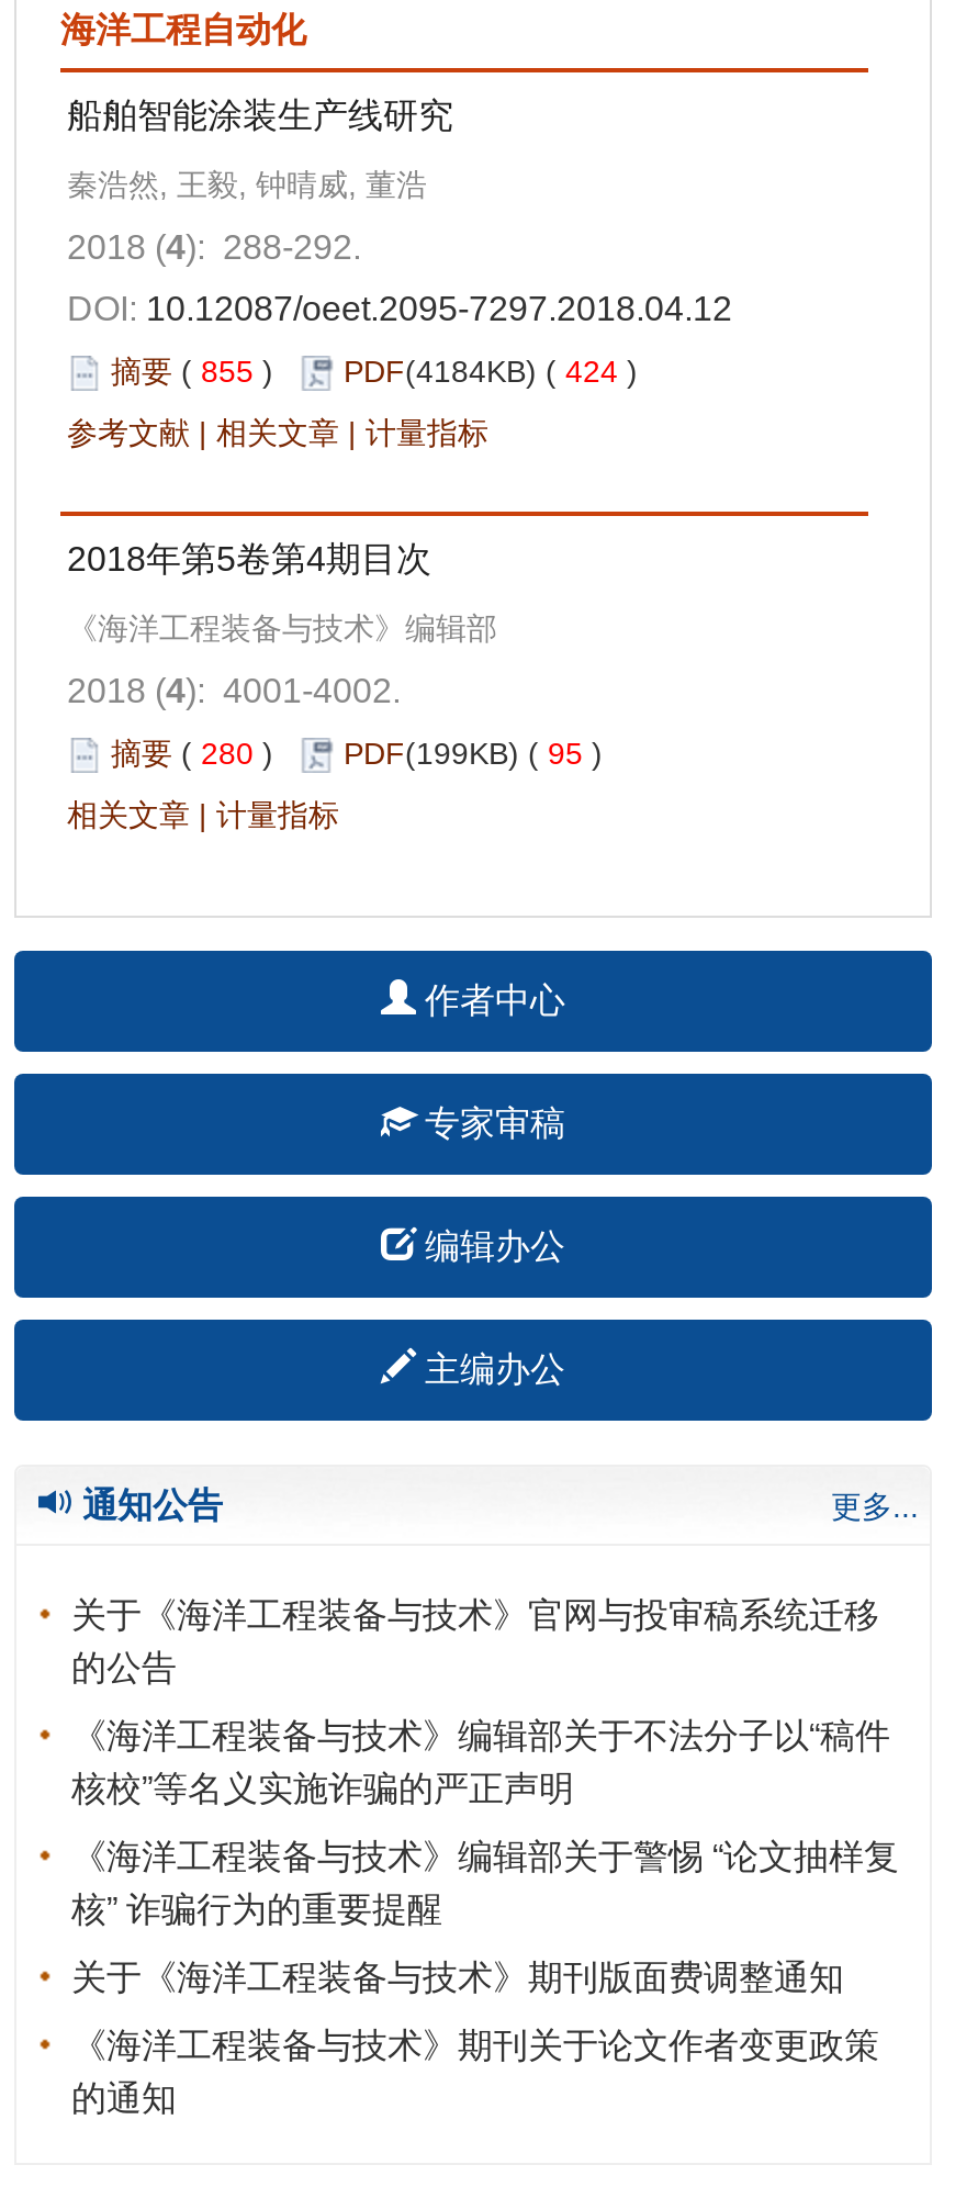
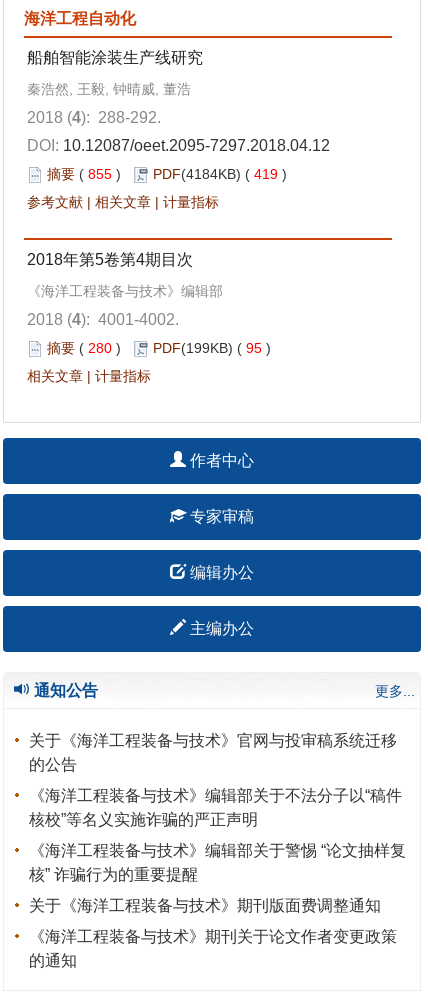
[111,353,655,388] 摘要(855) PDF(4184KB) (424) -> [47,166,295,182] 摘要(855) PDF(4184KB) (419)

